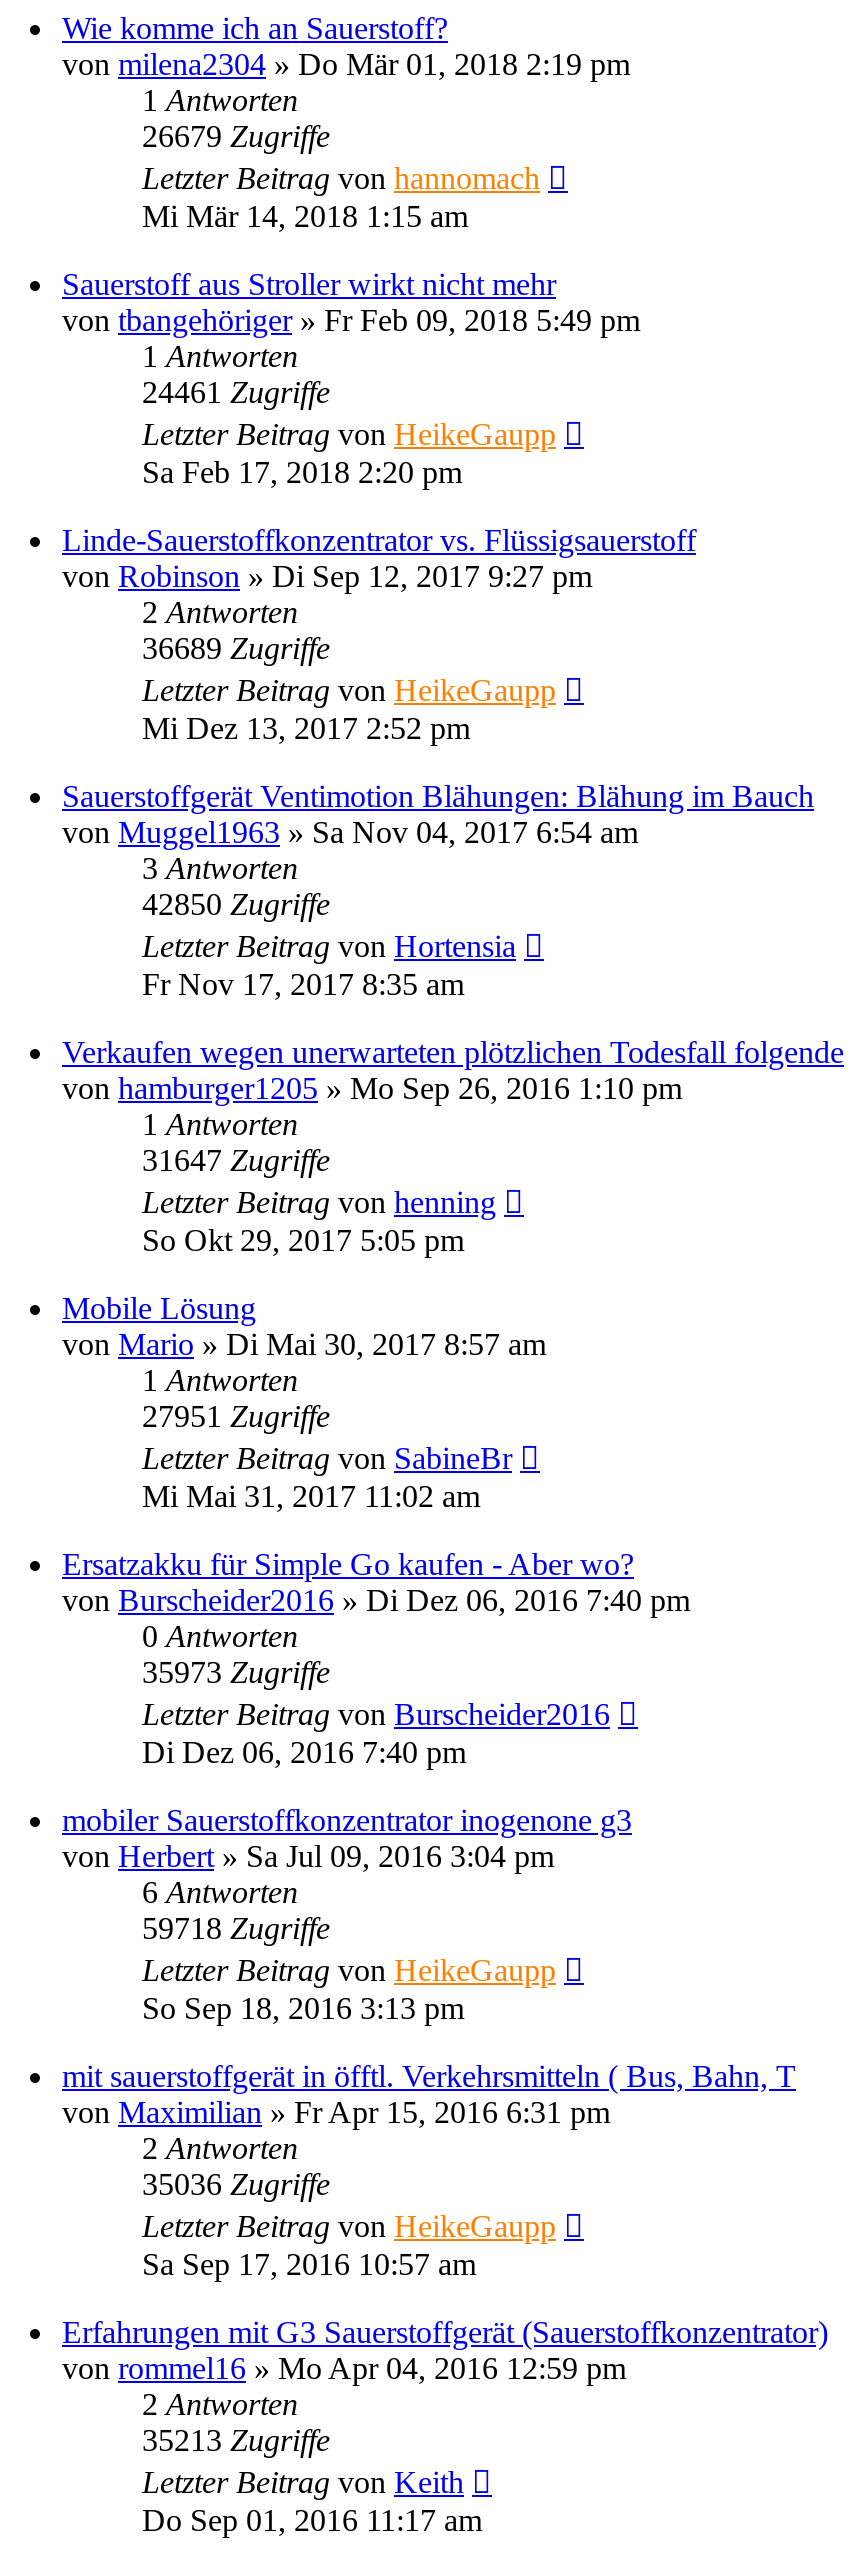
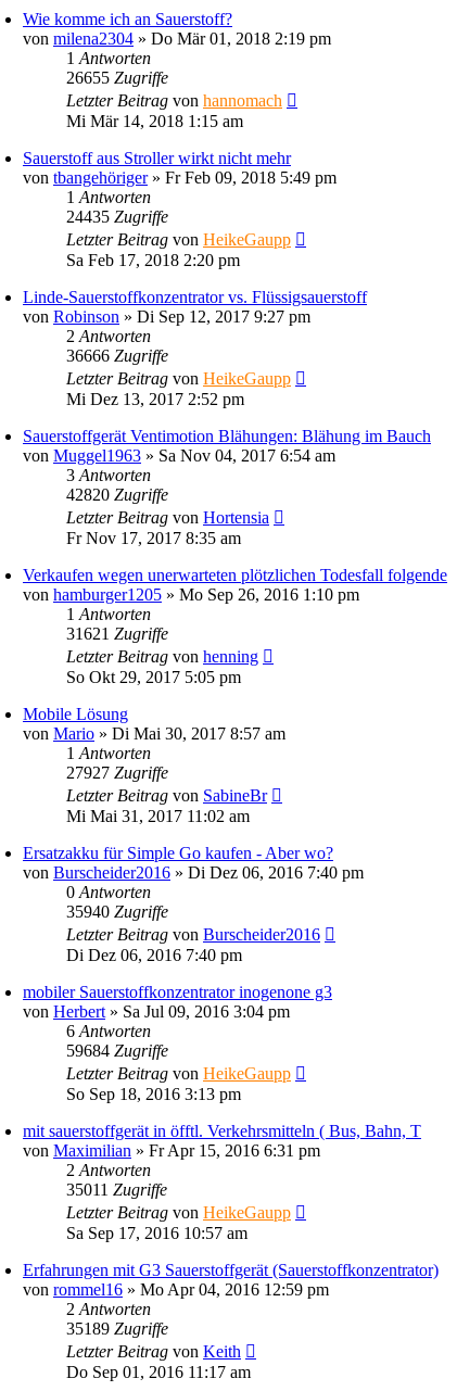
[142,119,330,153] 26679 Zugriffe -> [66,68,168,87] 26655 Zugriffe
[142,375,330,409] 24461 Zugriffe -> [66,207,168,226] 24435 Zugriffe
[142,631,330,665] 36689 Zugriffe -> [66,346,168,365] 36666 Zugriffe
[142,887,330,921] 42850 Zugriffe -> [66,485,168,504] 42820 Zugriffe
[142,1143,330,1177] 31647 Zugriffe -> [66,624,168,643] 31621 Zugriffe
[142,1399,330,1433] 27951 Zugriffe -> [66,763,168,782] 27927 Zugriffe
[142,1655,330,1689] 35973 Zugriffe -> [66,902,168,921] 35940 Zugriffe
[142,1911,330,1945] 59718 Zugriffe -> [66,1041,168,1060] 59684 Zugriffe
[142,2167,330,2201] 35036 Zugriffe -> [66,1180,167,1199] 35011 Zugriffe
[142,2423,330,2457] 35213 Zugriffe -> [66,1319,168,1338] 35189 Zugriffe

